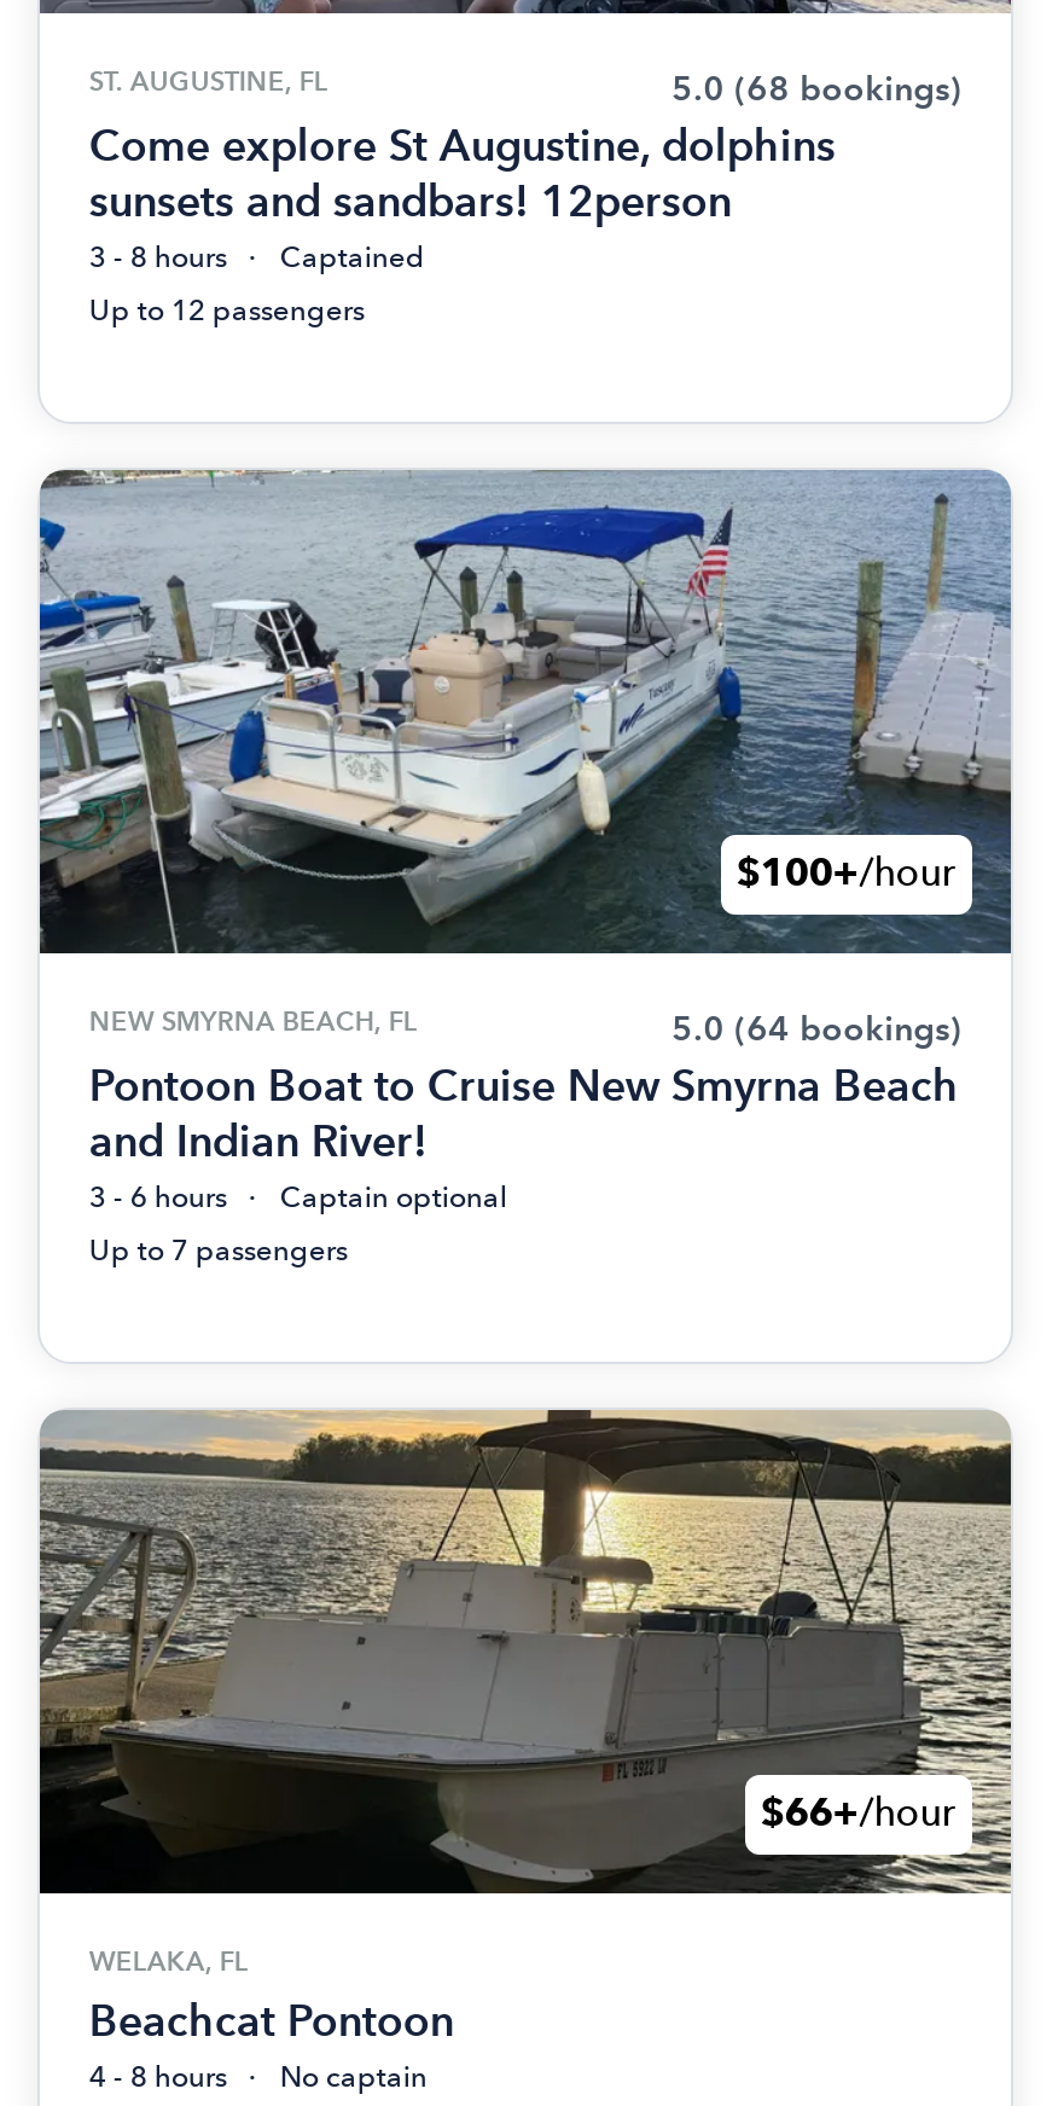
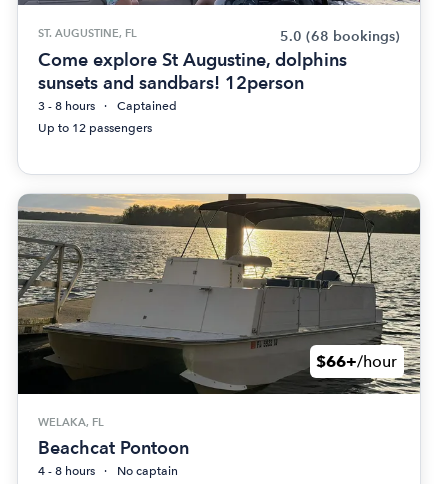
[40,469,1011,1267] [image] | $100+/hour | NEW SMYRNA BEACH, FL | 5.0 (64 bookings) | Pontoon Boat to Cruise New Smyrna Beach | and Indian River! | 3 - 6 hours | Captain optional | Up to 7 passengers -> none

